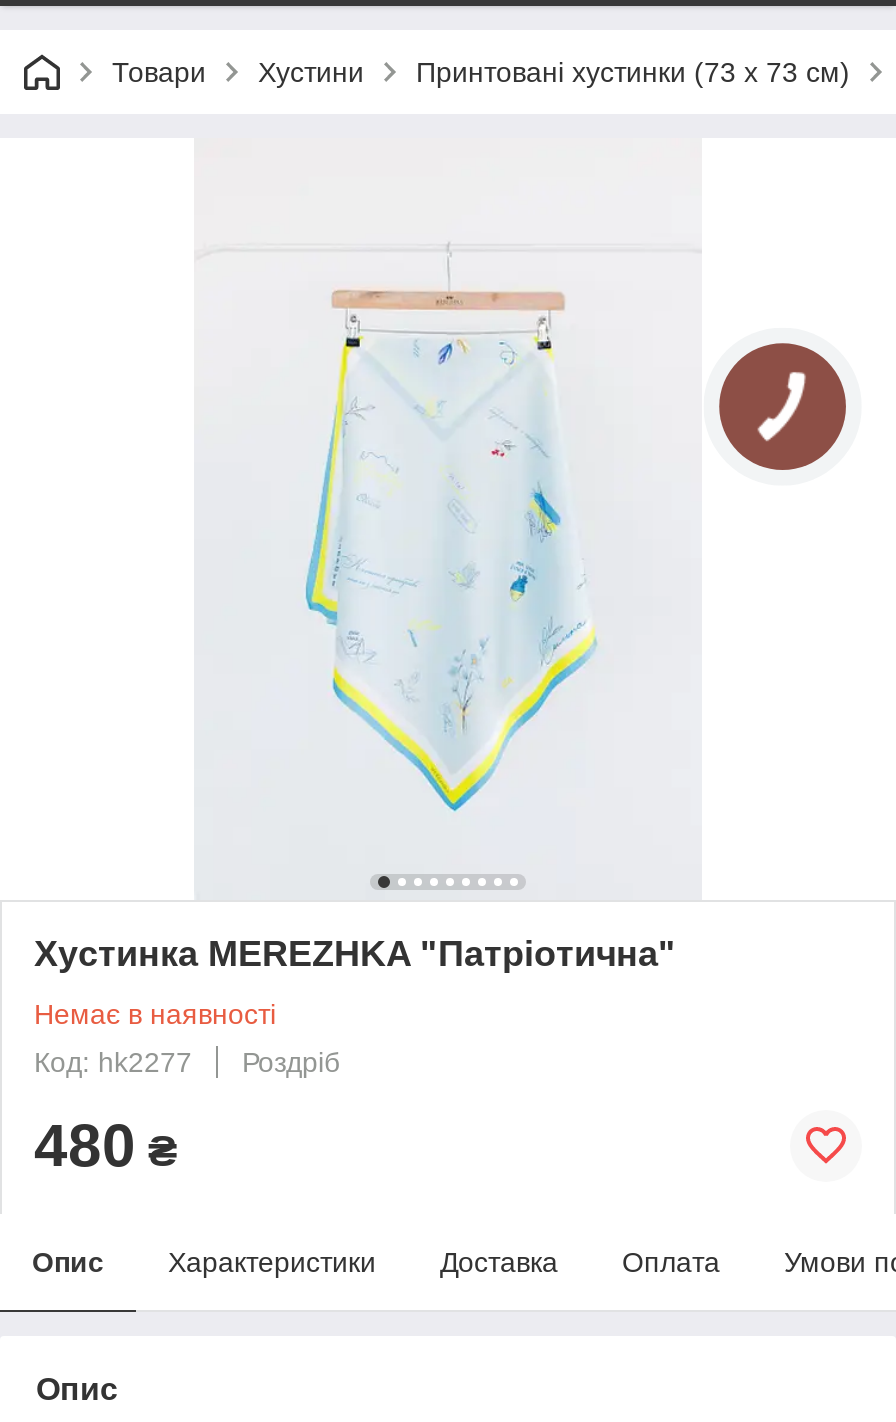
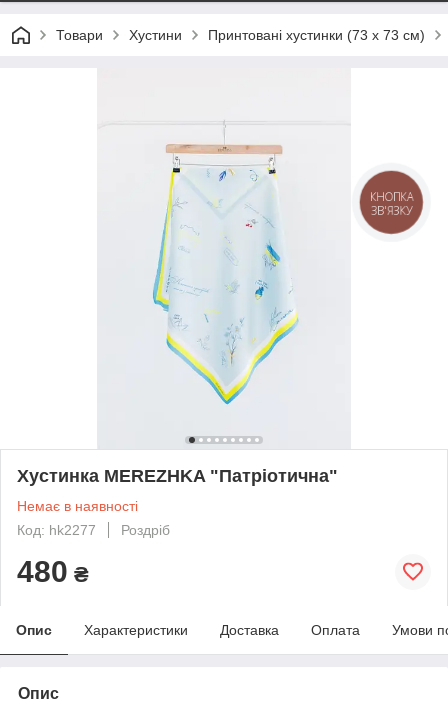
none -> [370,189,413,218] КНОПКА | ЗВ'ЯЗКУ

